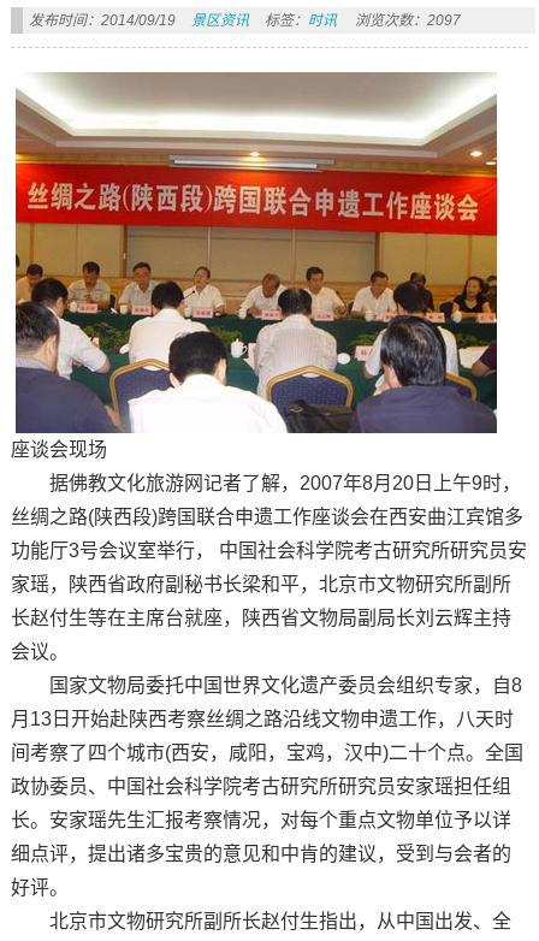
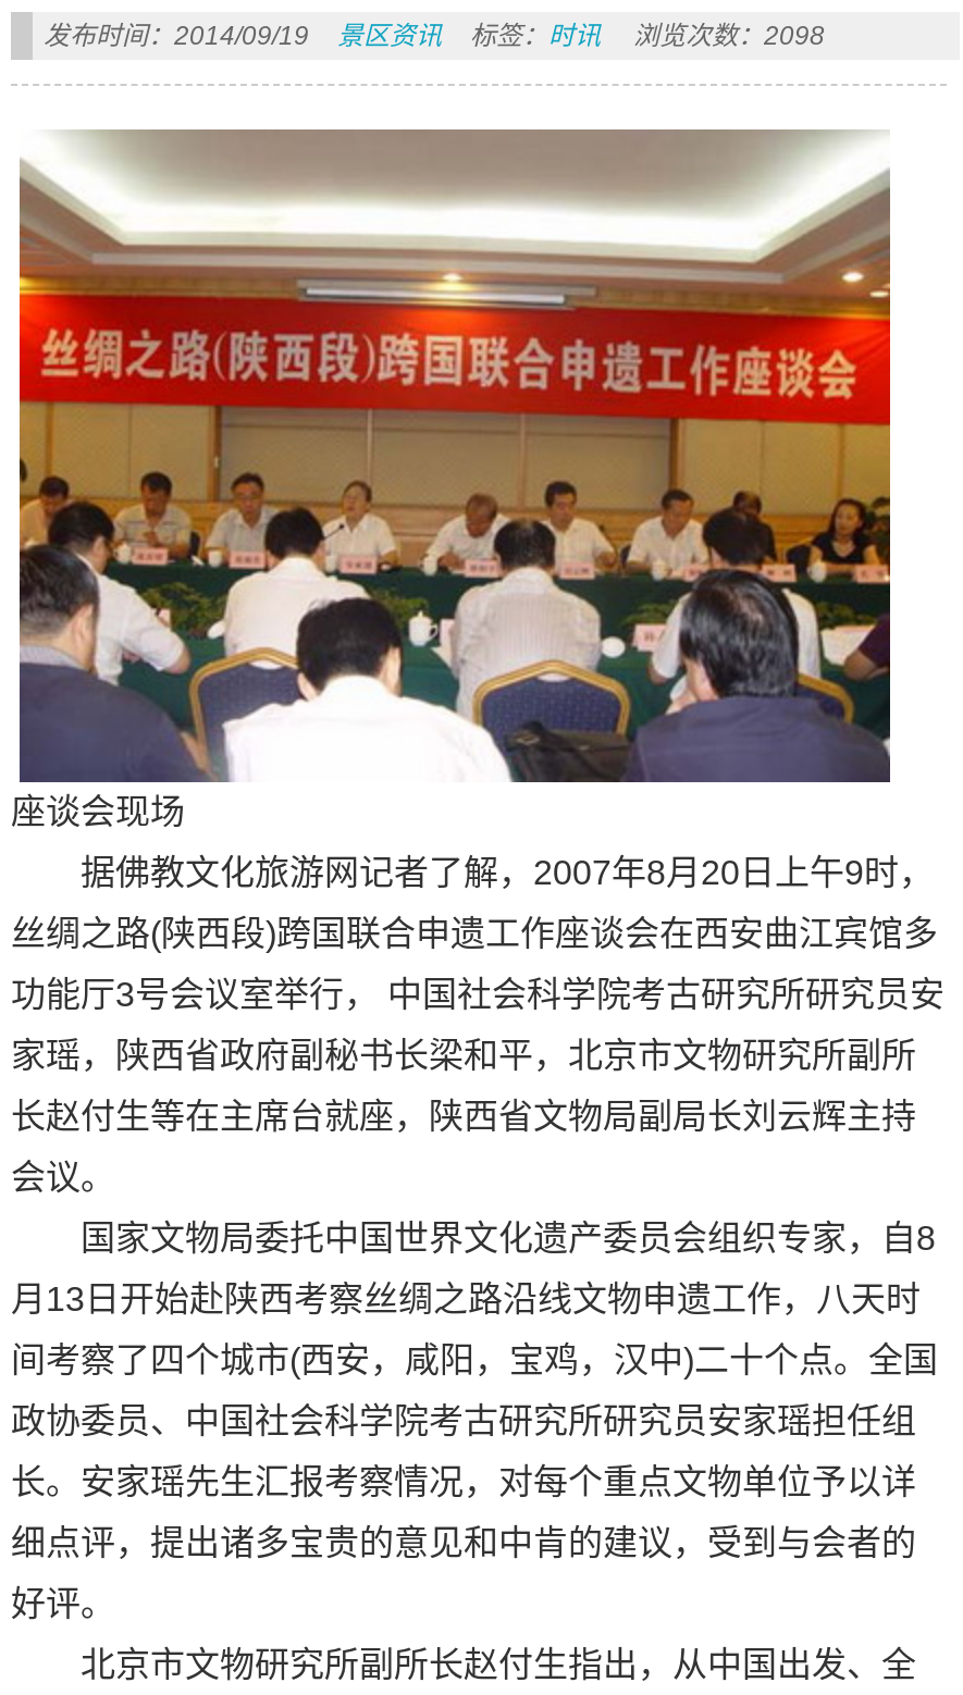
[355,12,461,29] 浏览次数：2097 -> [633,21,825,51] 浏览次数：2098

